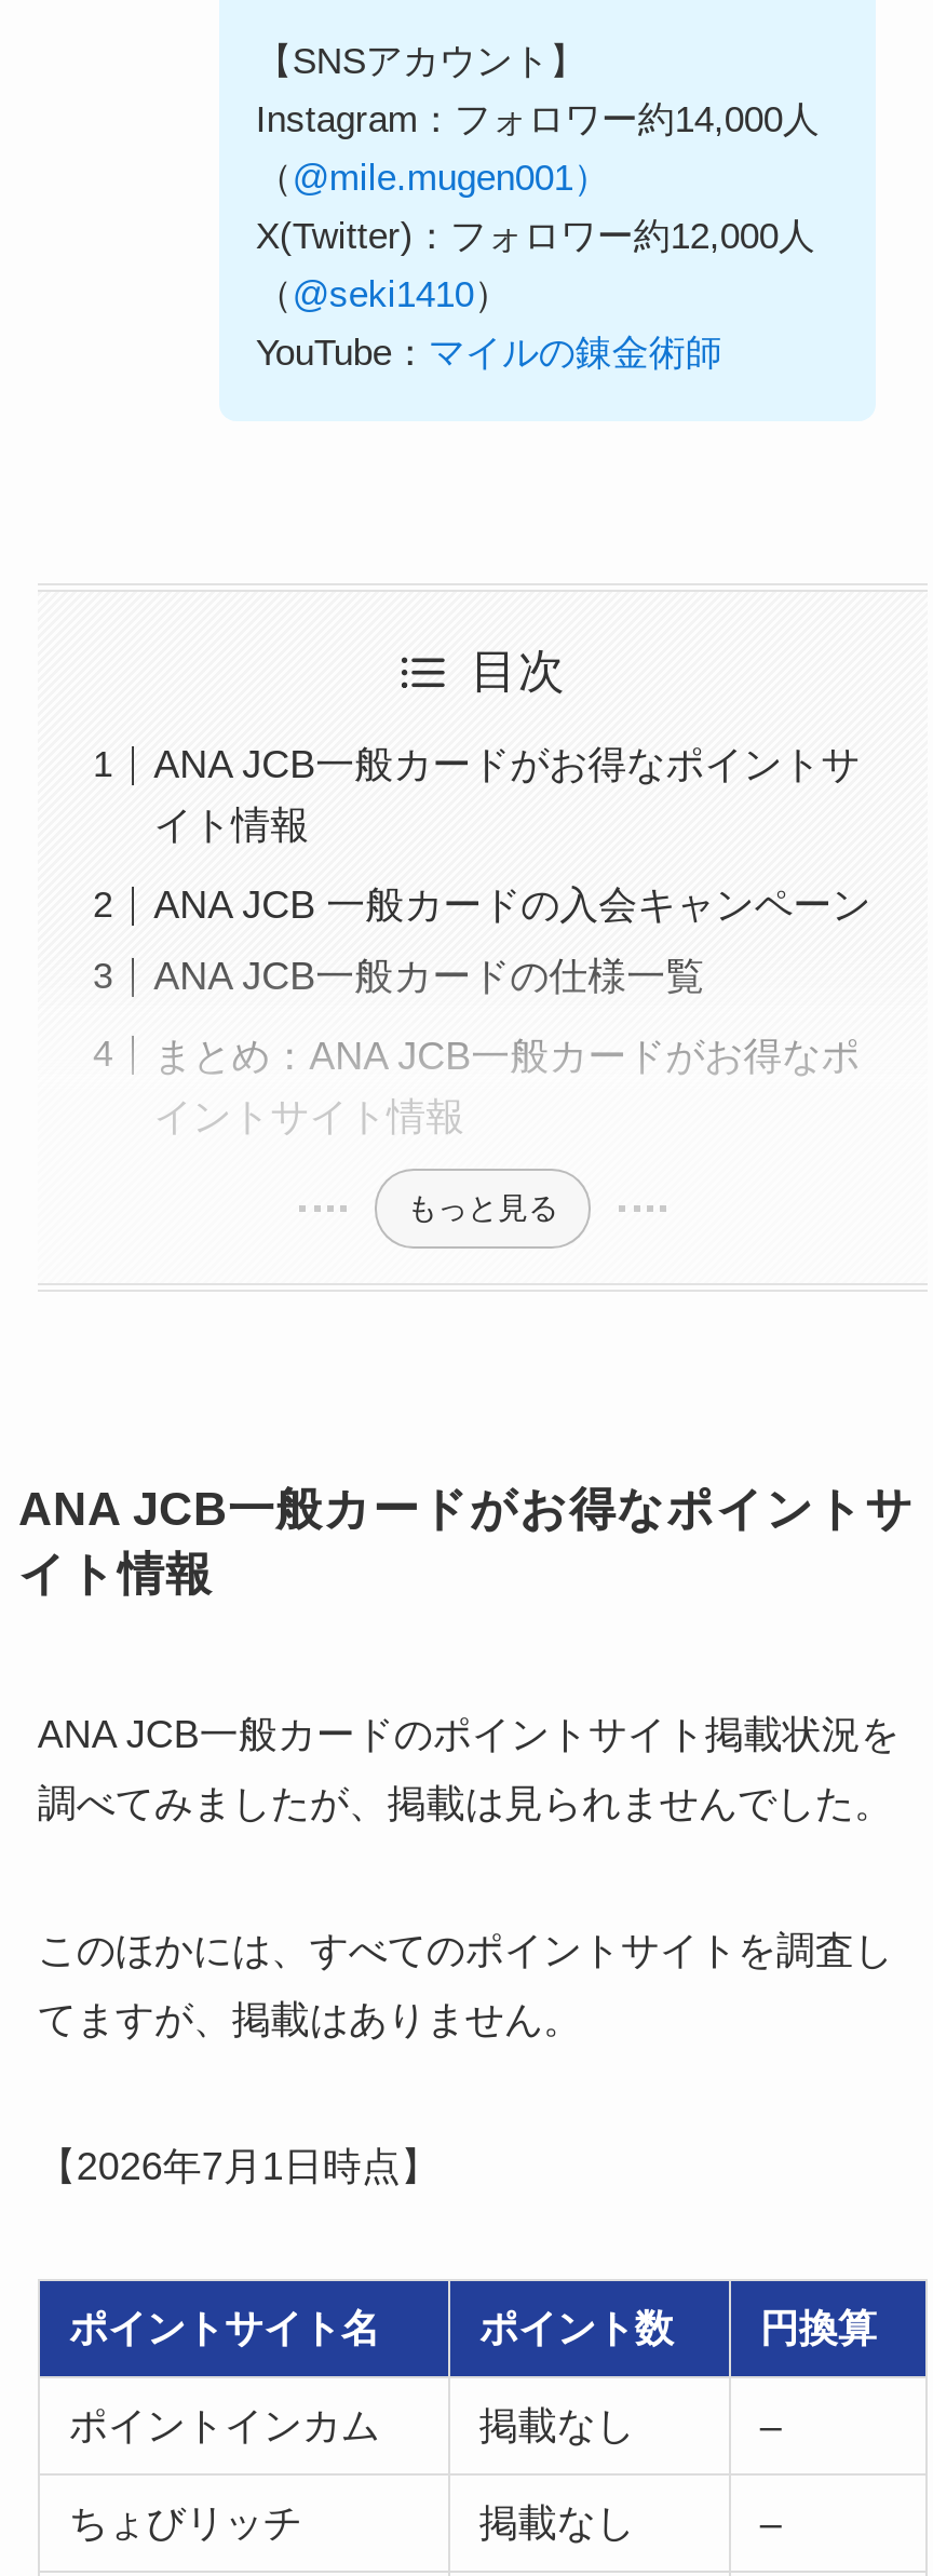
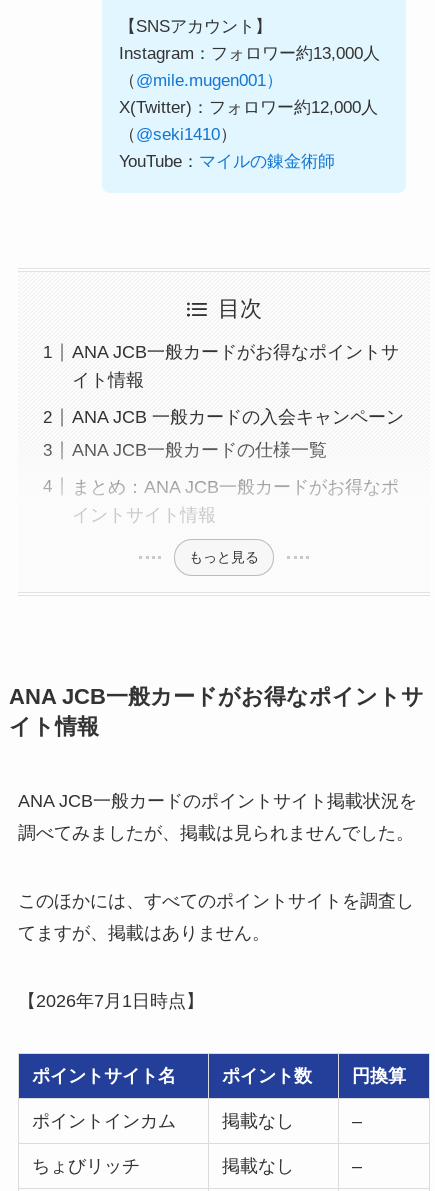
[256,100,819,141] Instagram：フォロワー約14,000人 -> [119,44,380,63] Instagram：フォロワー約13,000人

